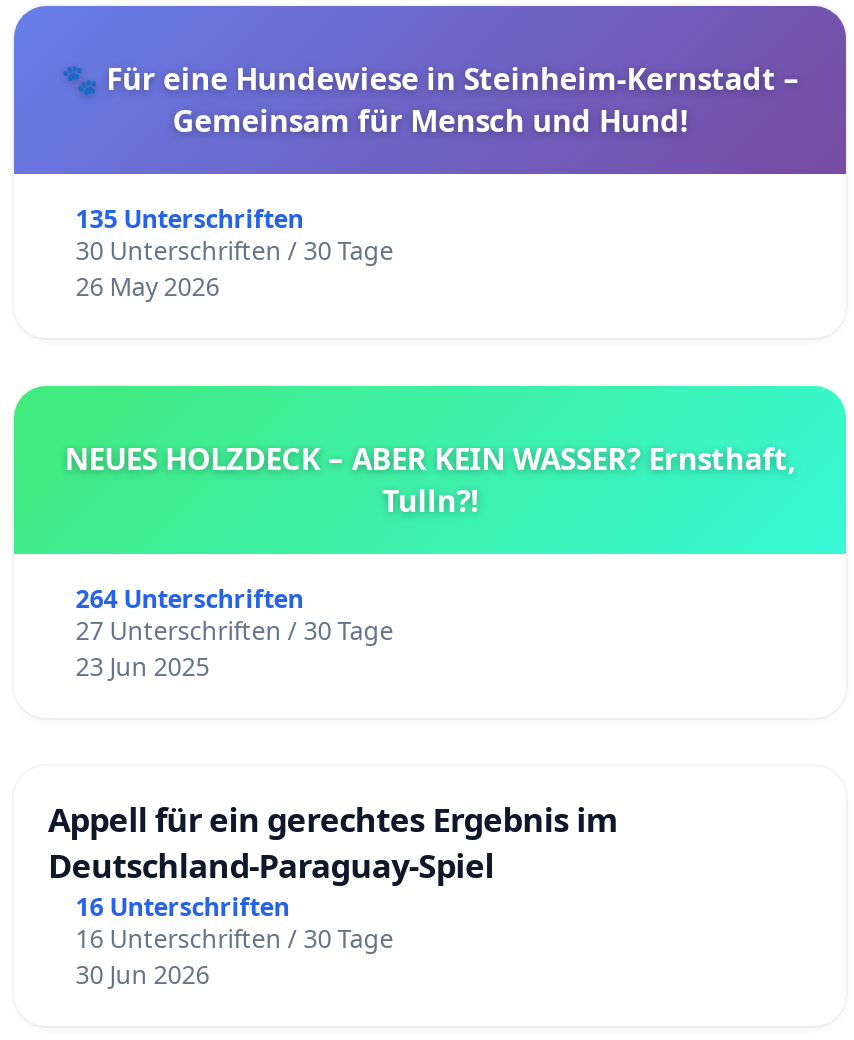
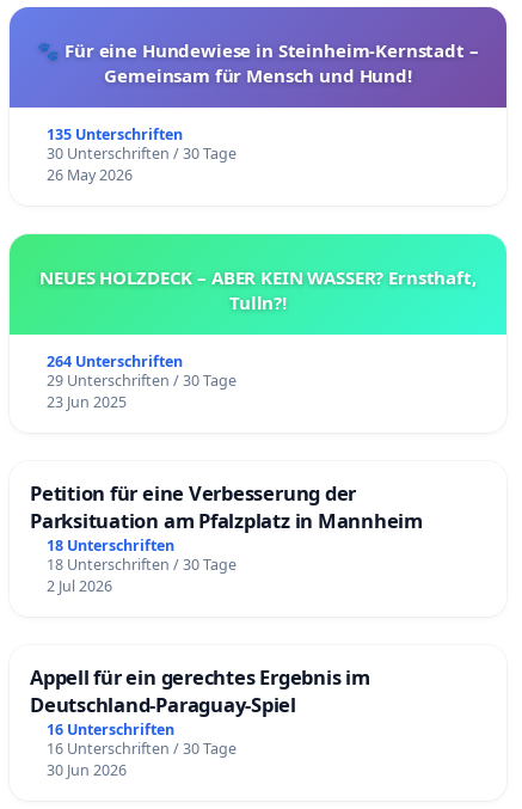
[76,615,394,649] 27 Unterschriften / 30 Tage -> [46,371,236,391] 29 Unterschriften / 30 Tage
none -> [30,480,423,597] Petition für eine Verbesserung der | Parksituation am Pfalzplatz in Mannheim | 18 Unterschriften | 18 Unterschriften / 30 Tage | 2 Jul 2026

